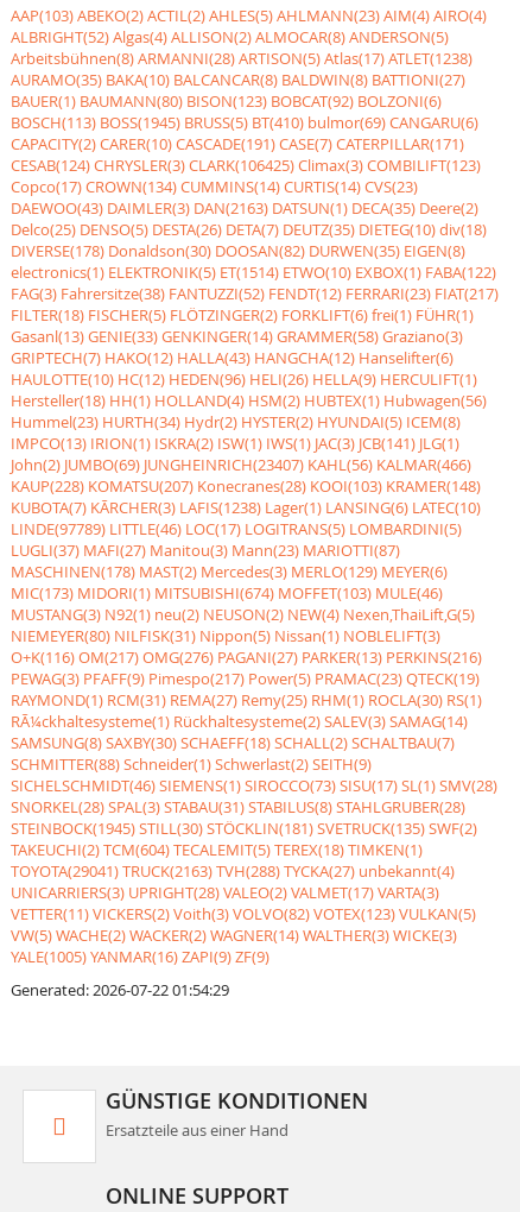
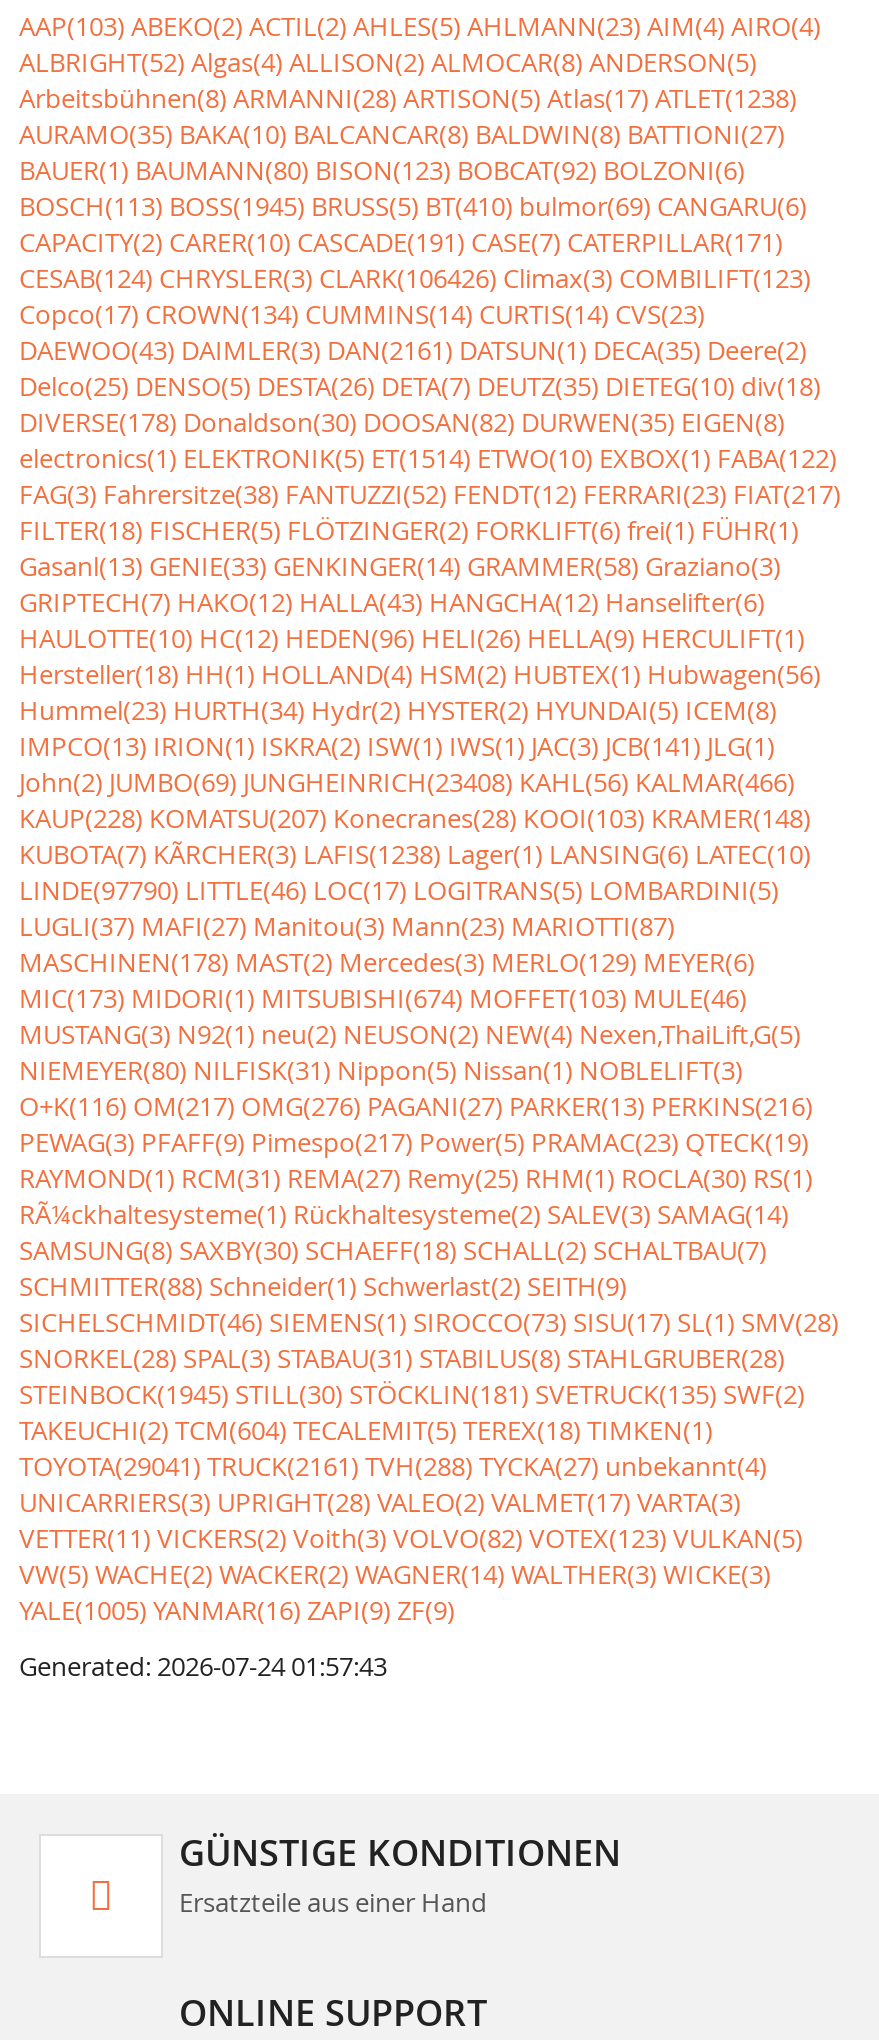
[11,154,481,176] CESAB(124) CHRYSLER(3) CLARK(106425) Climax(3) COMBILIFT(123) -> [19,260,811,296] CESAB(124) CHRYSLER(3) CLARK(106426) Climax(3) COMBILIFT(123)
[11,197,478,219] DAEWOO(43) DAIMLER(3) DAN(2163) DATSUN(1) DECA(35) Deere(2) -> [19,332,807,368] DAEWOO(43) DAIMLER(3) DAN(2161) DATSUN(1) DECA(35) Deere(2)
[11,454,471,475] John(2) JUMBO(69) JUNGHEINRICH(23407) KAHL(56) KALMAR(466) -> [19,764,795,800] John(2) JUMBO(69) JUNGHEINRICH(23408) KAHL(56) KALMAR(466)
[11,518,462,539] LINDE(97789) LITTLE(46) LOC(17) LOGITRANS(5) LOMBARDINI(5) -> [19,872,779,908] LINDE(97790) LITTLE(46) LOC(17) LOGITRANS(5) LOMBARDINI(5)
[11,860,455,882] TOYOTA(29041) TRUCK(2163) TVH(288) TYCKA(27) unbekannt(4) -> [19,1448,767,1484] TOYOTA(29041) TRUCK(2161) TVH(288) TYCKA(27) unbekannt(4)
[11,979,229,1000] Generated: 2026-07-22 01:54:29 -> [19,1648,387,1684] Generated: 2026-07-24 01:57:43

